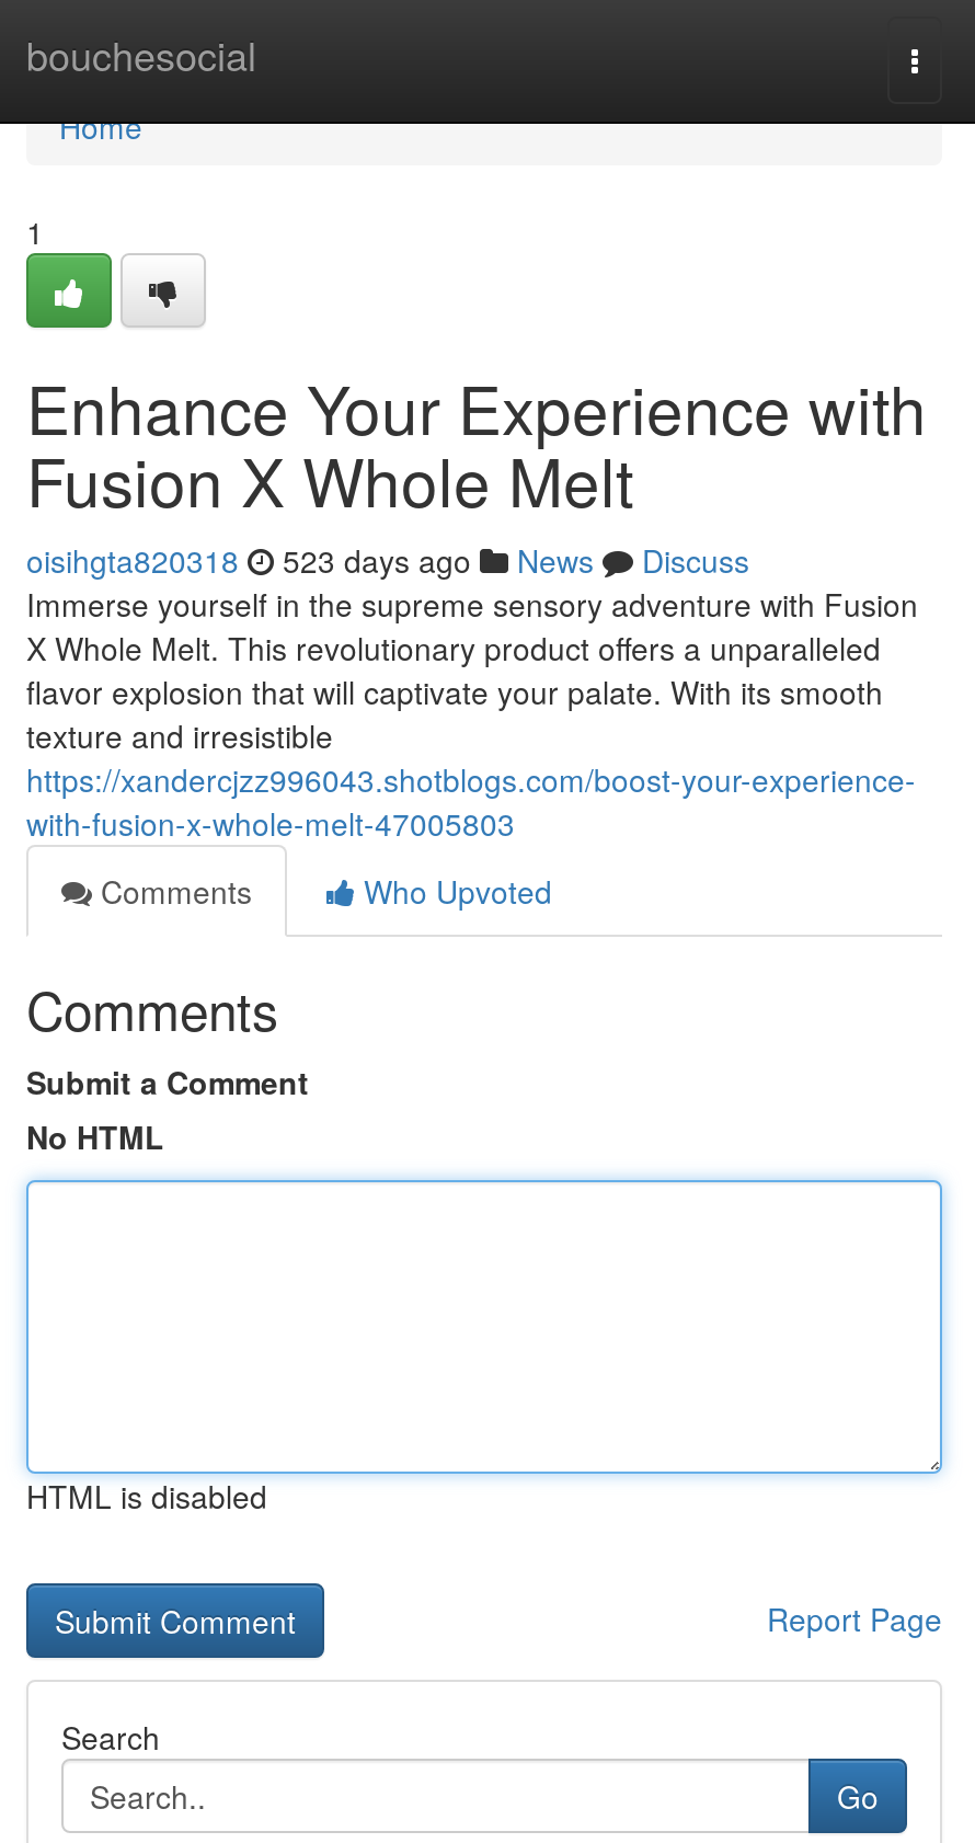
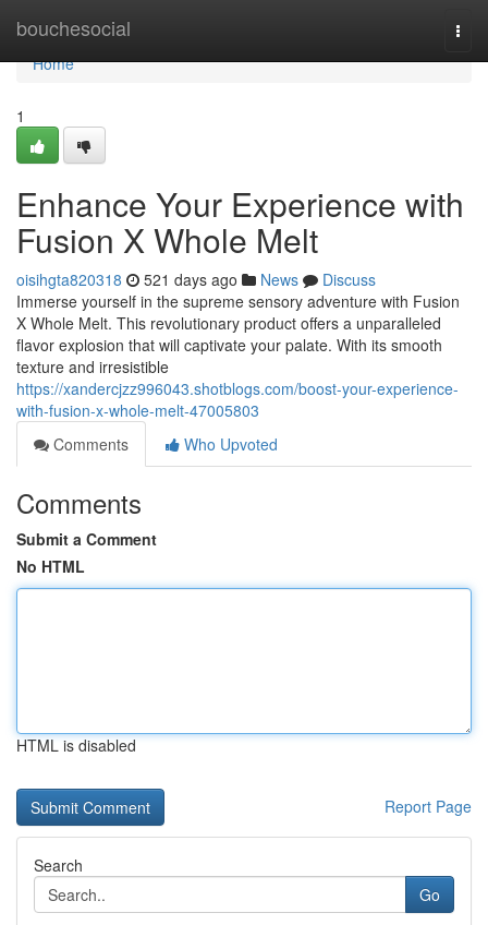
[26,538,749,582] oisihgta820318 523 days ago News Discuss -> [16,268,376,290] oisihgta820318 521 days ago News Discuss

